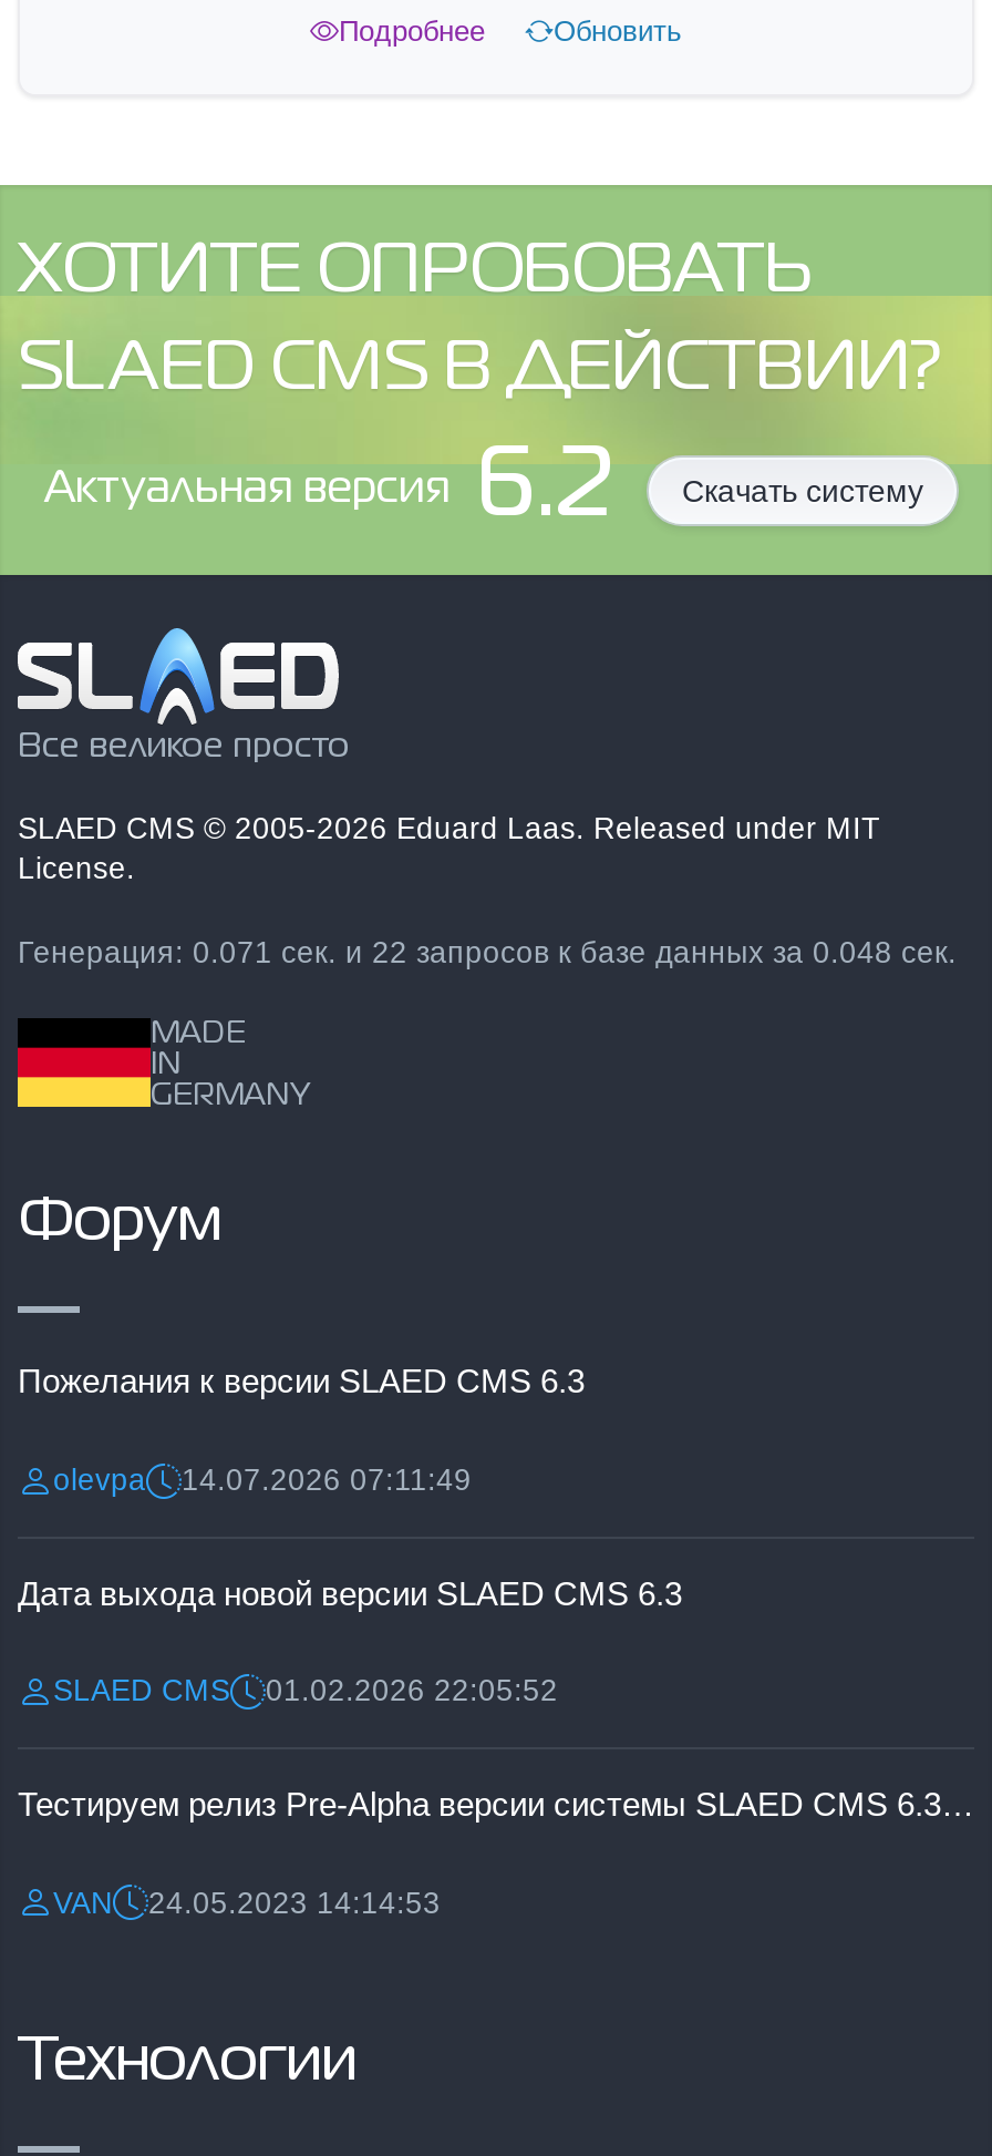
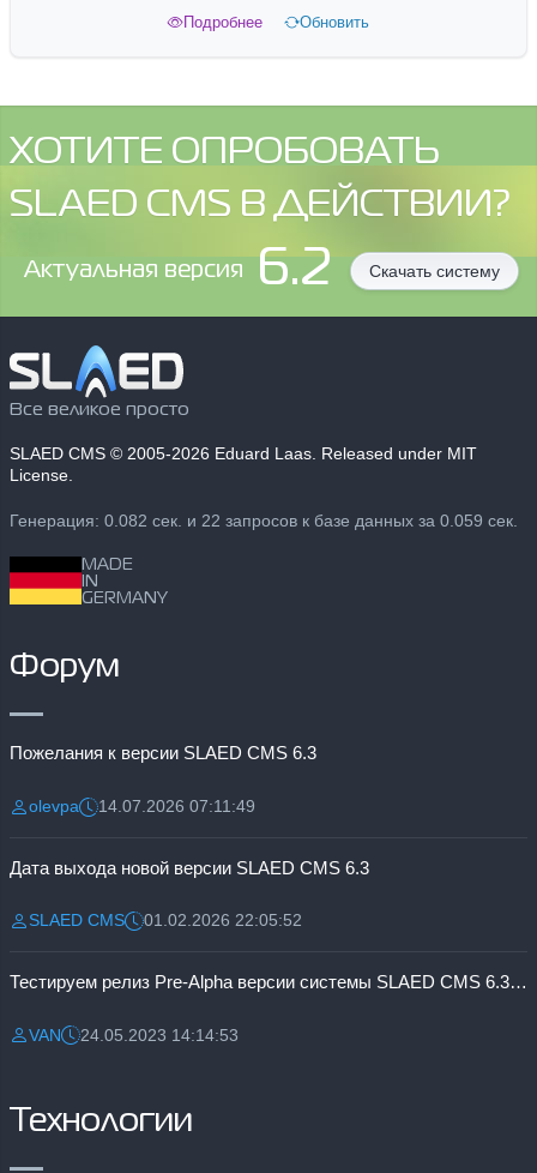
[18,937,957,970] Генерация: 0.071 сек. и 22 запросов к базе данных за 0.048 сек. -> [10,513,518,531] Генерация: 0.082 сек. и 22 запросов к базе данных за 0.059 сек.

